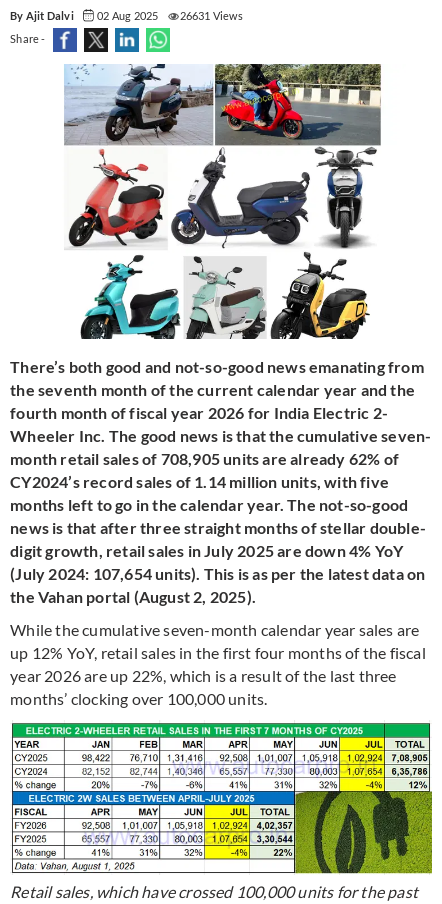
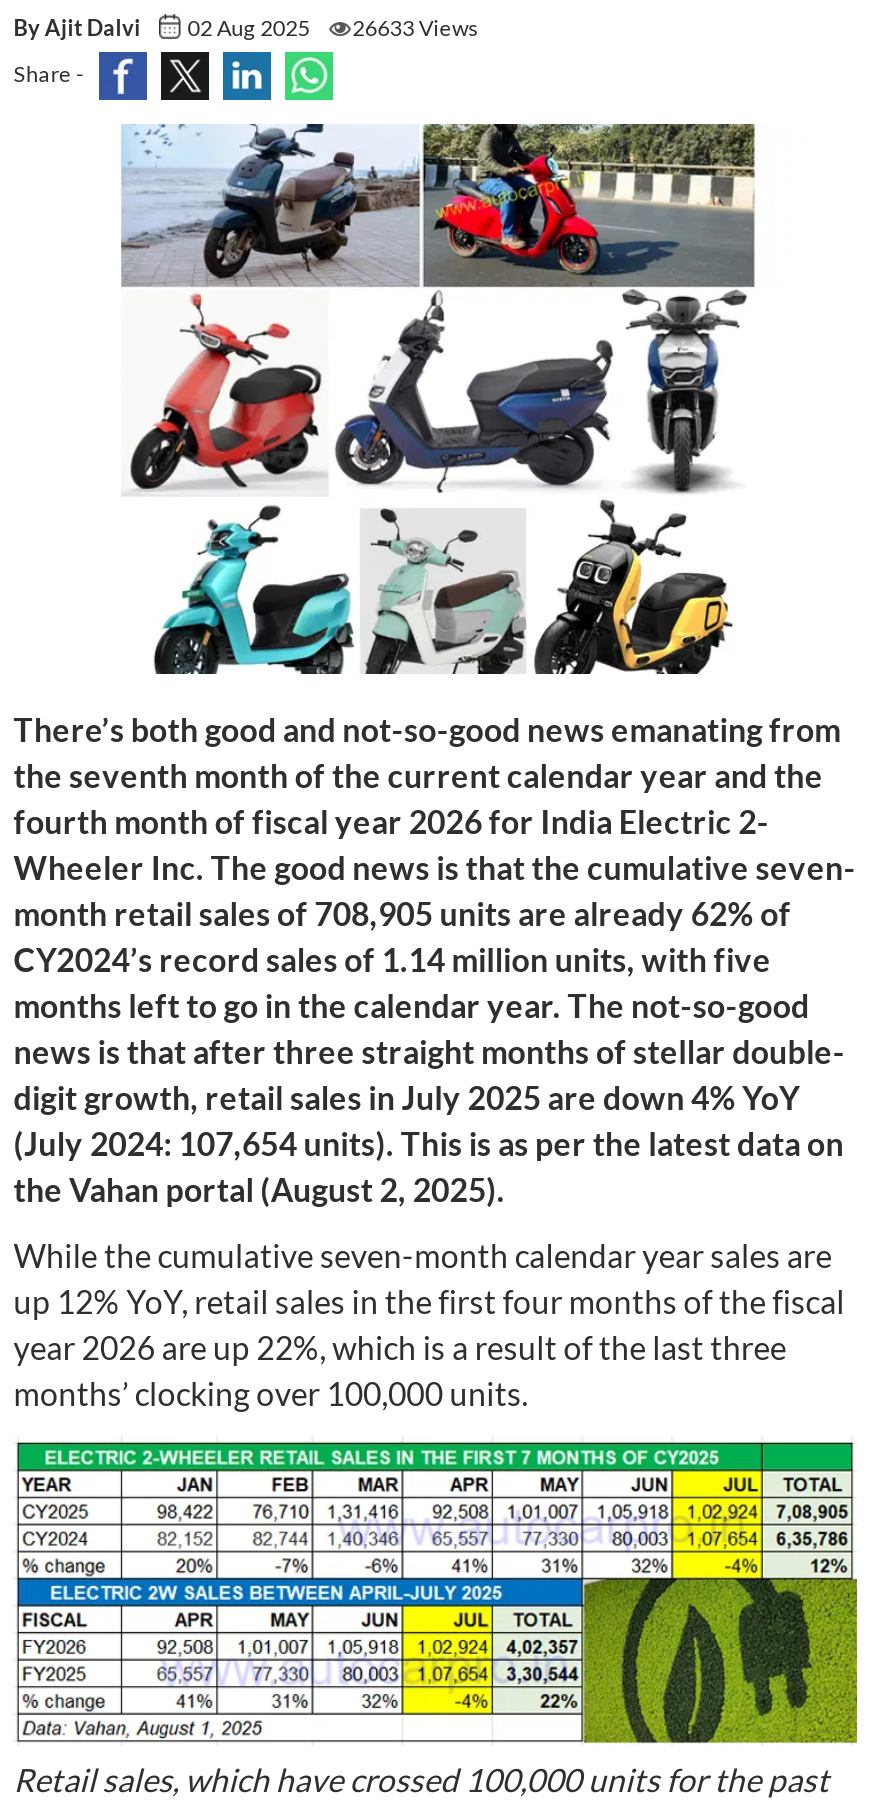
[10,9,243,22] By Ajit Dalvi 02 Aug 2025 26631 Views -> [13,14,479,40] By Ajit Dalvi 02 Aug 2025 26633 Views

